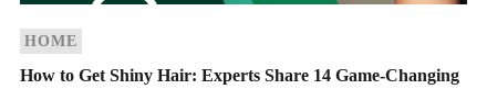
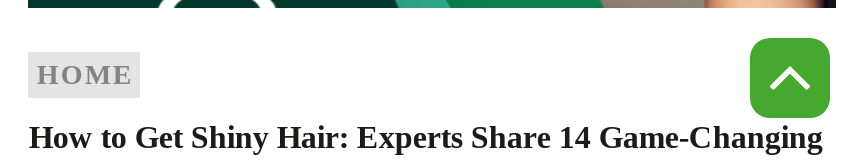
none -> [748,36,832,116] [image]

